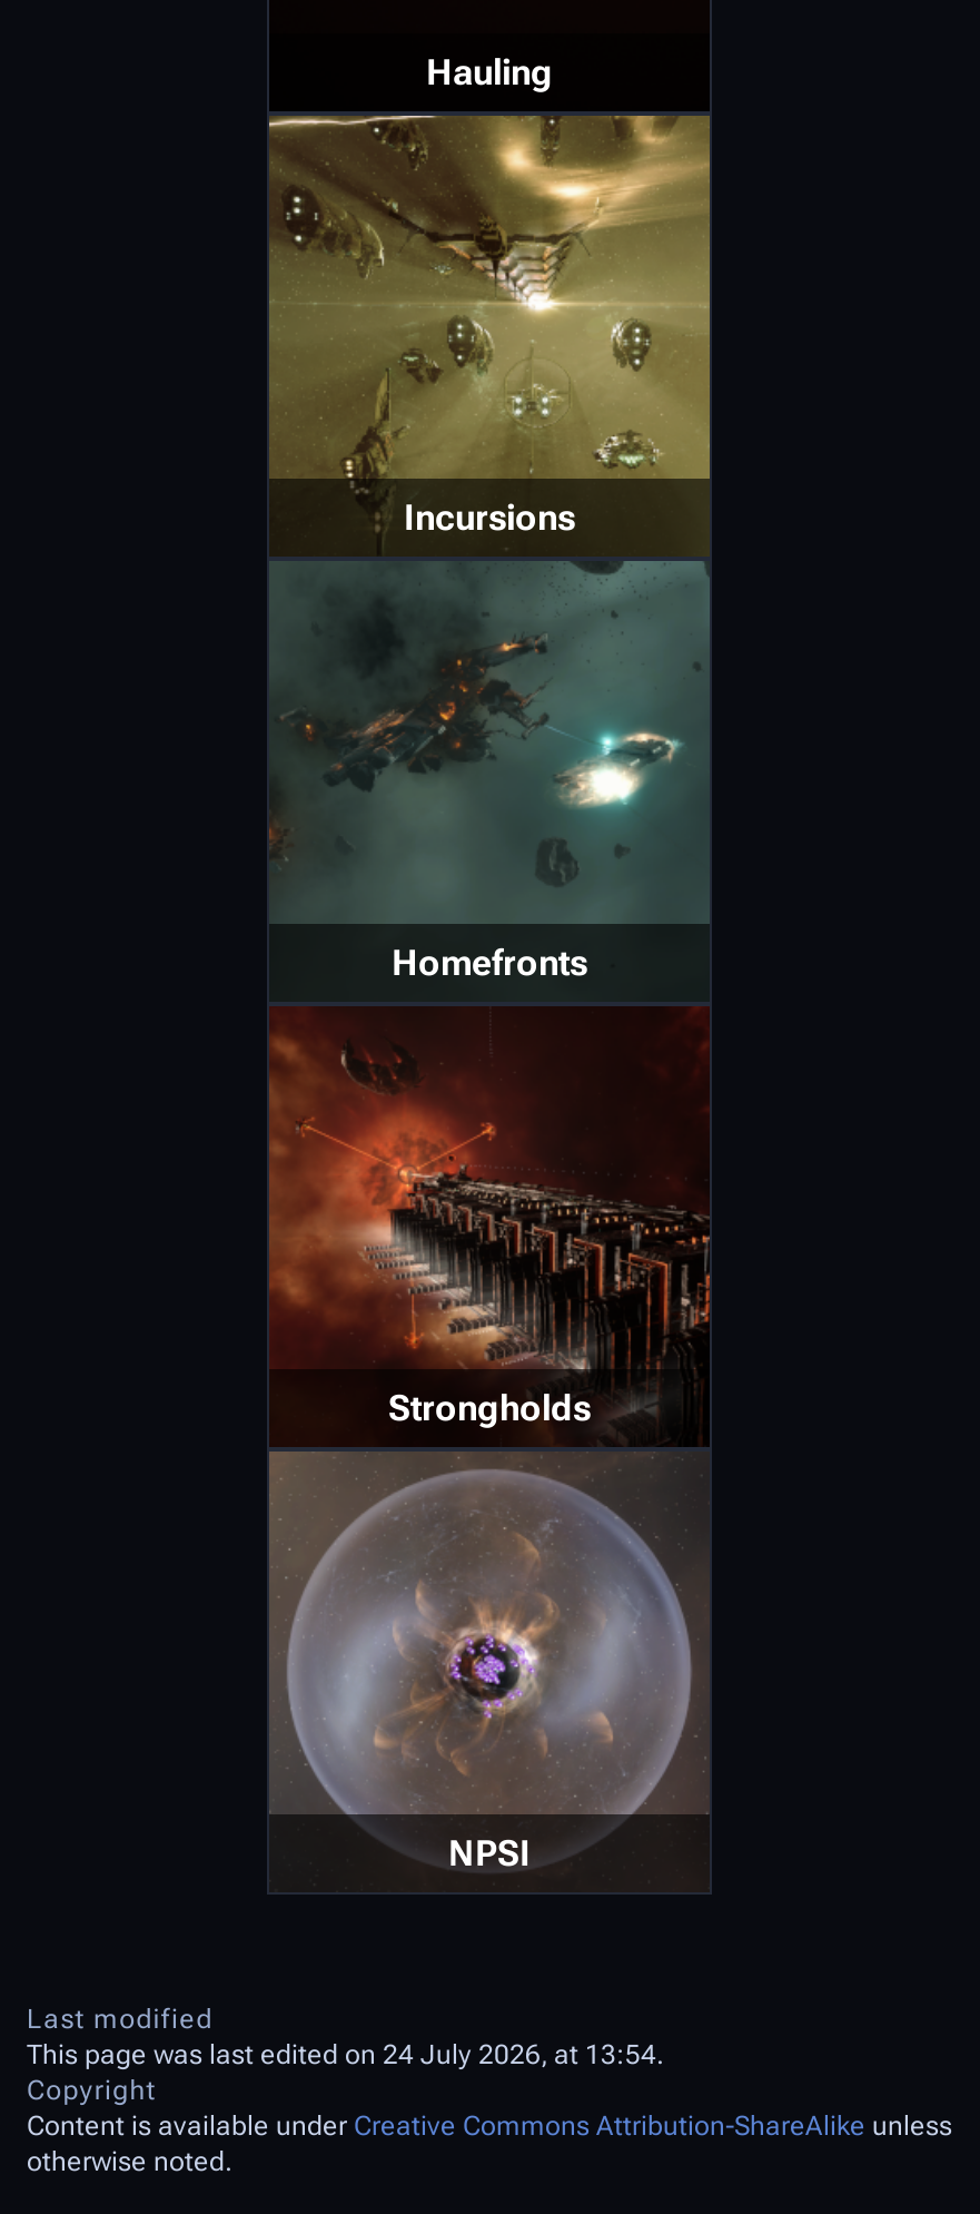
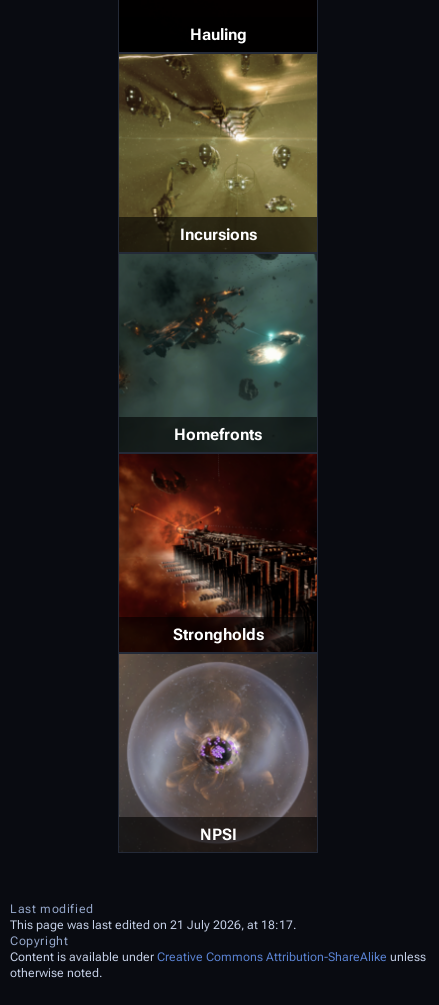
[27,2039,663,2070] This page was last edited on 24 July 2026, at 13:54. -> [10,918,296,932] This page was last edited on 21 July 2026, at 18:17.

